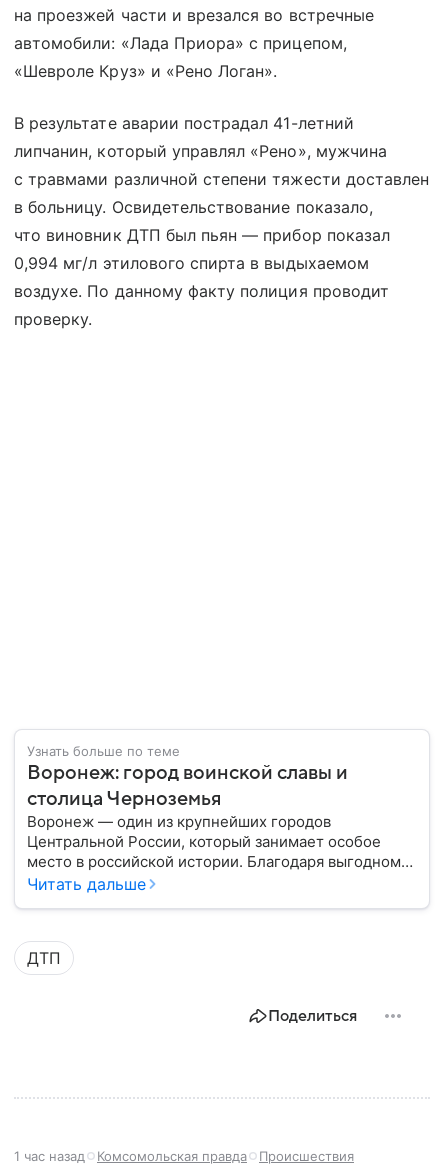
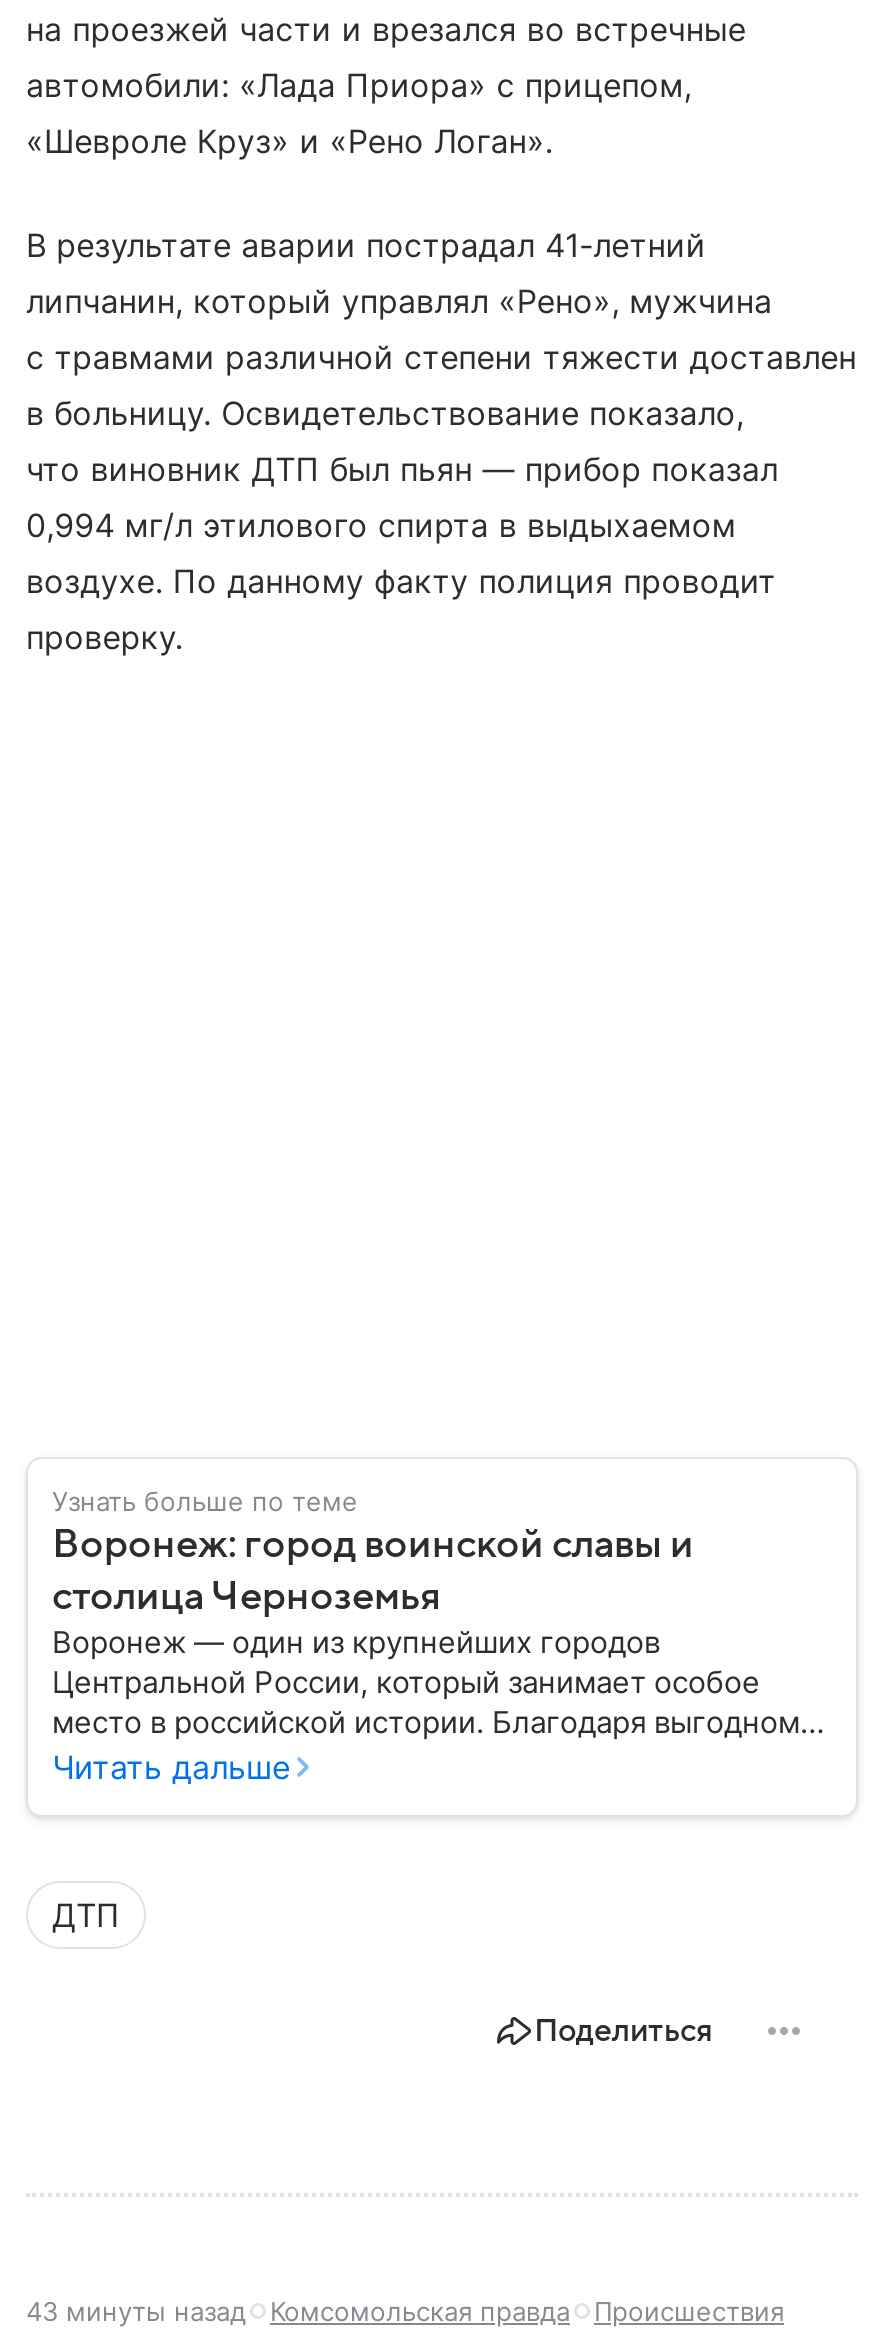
[14,1148,354,1164] 1 час назад Комсомольская правда Происшествия -> [26,2295,784,2327] 43 минуты назад Комсомольская правда Происшествия

